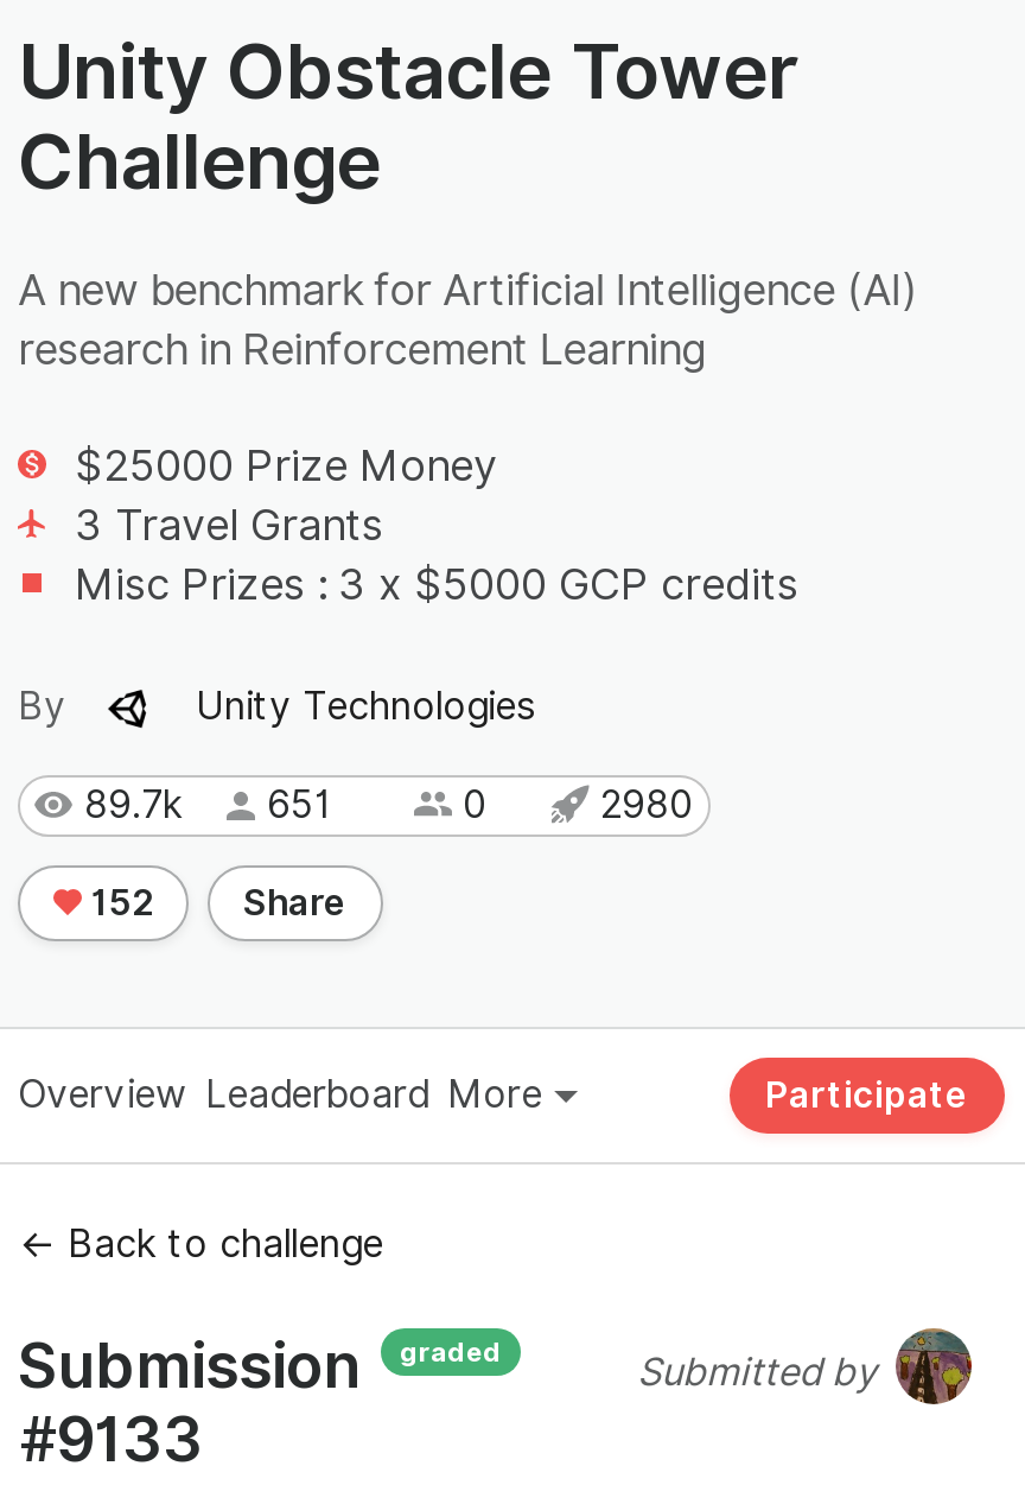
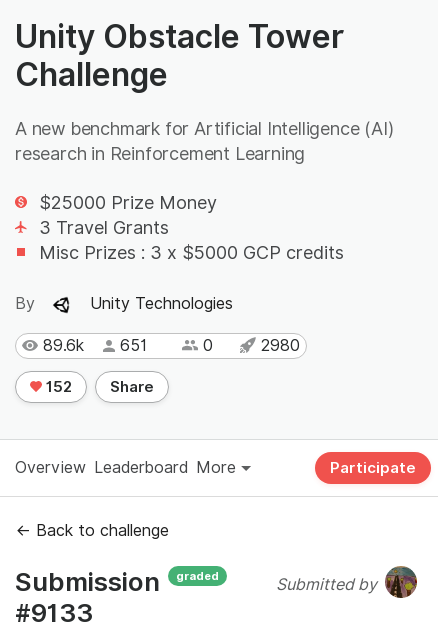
[72,782,331,827] 89.7k 651 -> [38,336,147,355] 89.6k 651

